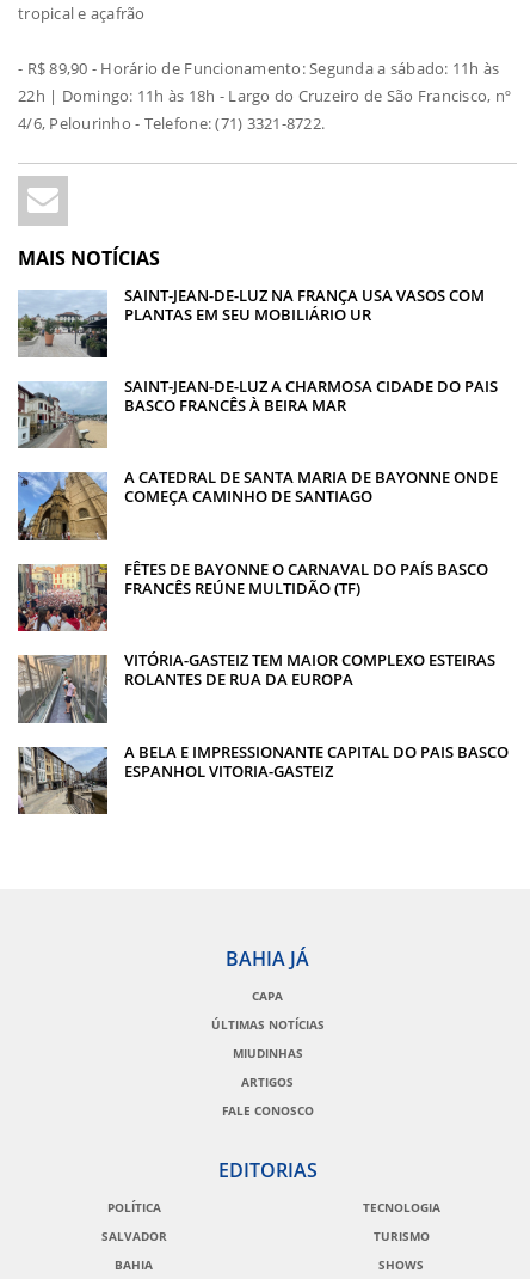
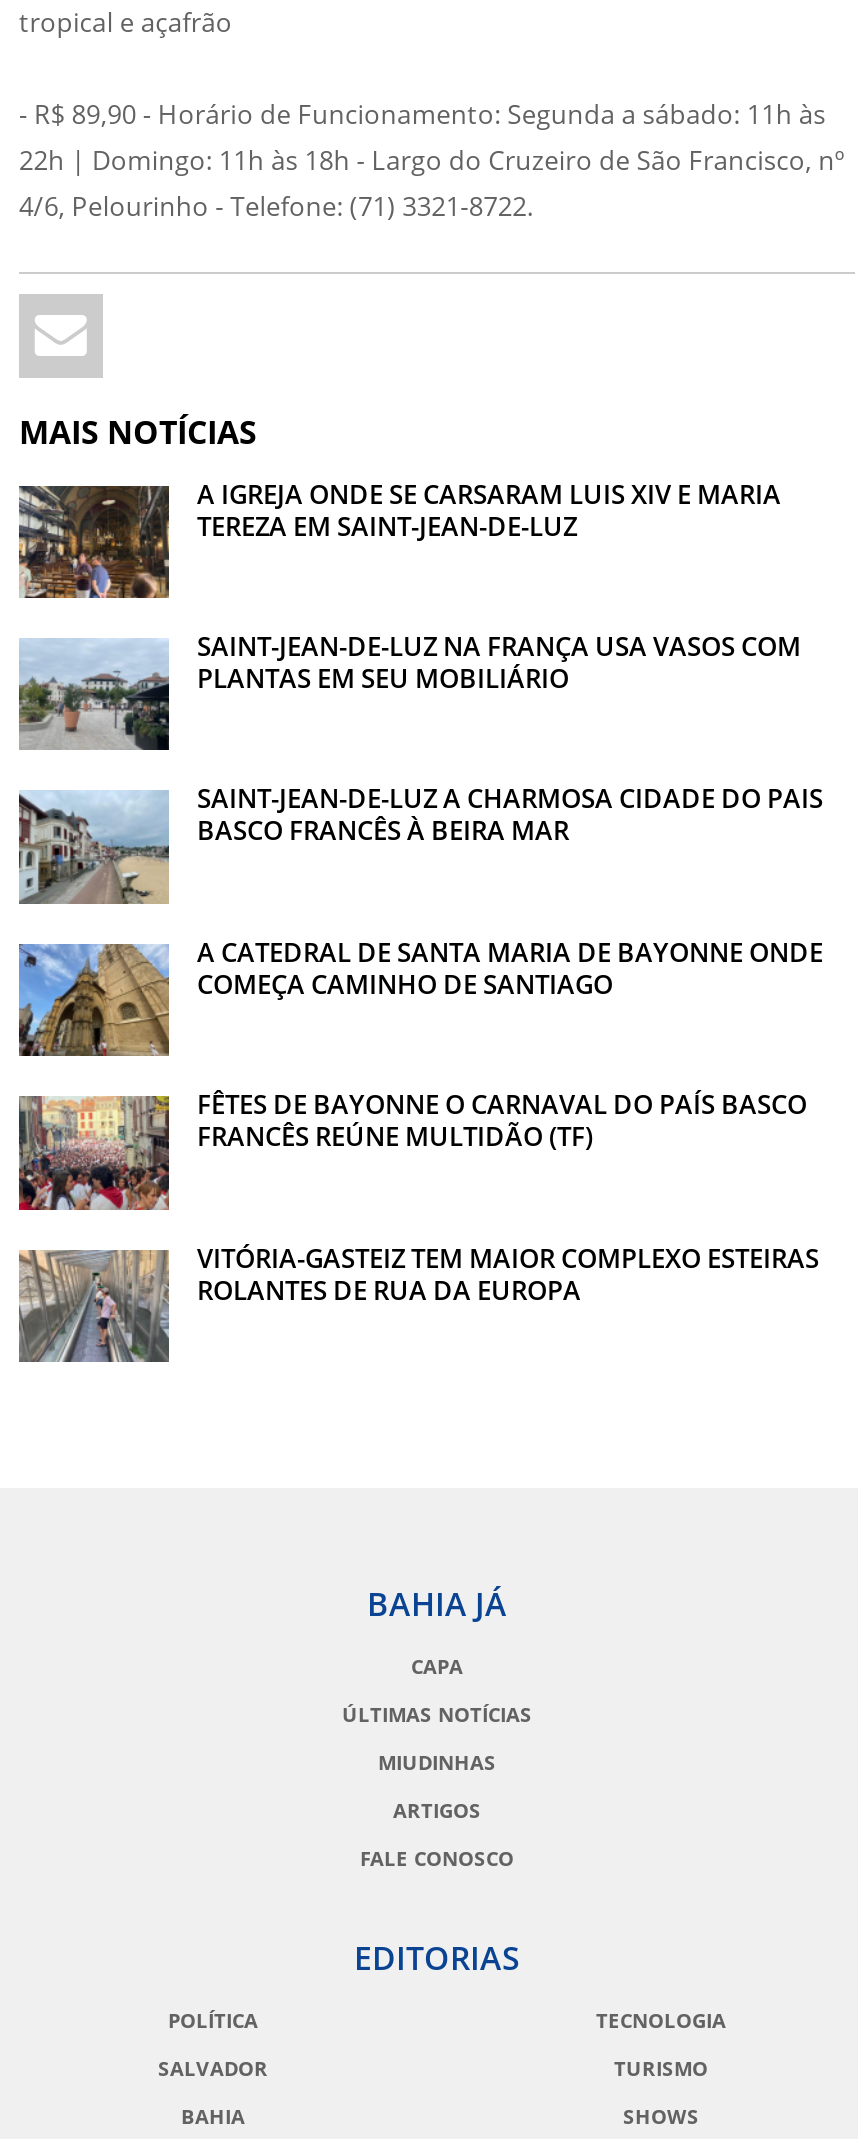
none -> [17,475,781,600] [image] | A IGREJA ONDE SE CARSARAM LUIS XIV E MARIA | TEREZA EM SAINT-JEAN-DE-LUZ
moved [16,284,485,359] -> [15,628,801,752]: [image] | SAINT-JEAN-DE-LUZ NA FRANÇA USA VASOS COM
[124,303,371,325] PLANTAS EM SEU MOBILIÁRIO UR -> [197,660,569,696] PLANTAS EM SEU MOBILIÁRIO
moved [16,375,498,690] -> [15,781,823,1307]: [image] | SAINT-JEAN-DE-LUZ A CHARMOSA CIDADE DO PAIS | BASCO FRANCÊS À BEIRA MAR | ... | VITÓRIA-GASTEIZ TEM MAIOR COMPLEXO ESTEIRAS | ROLANTES DE RUA DA EUROPA
[17,741,509,814] [image] | A BELA E IMPRESSIONANTE CAPITAL DO PAIS BASCO | ESPANHOL VITORIA-GASTEIZ -> none

